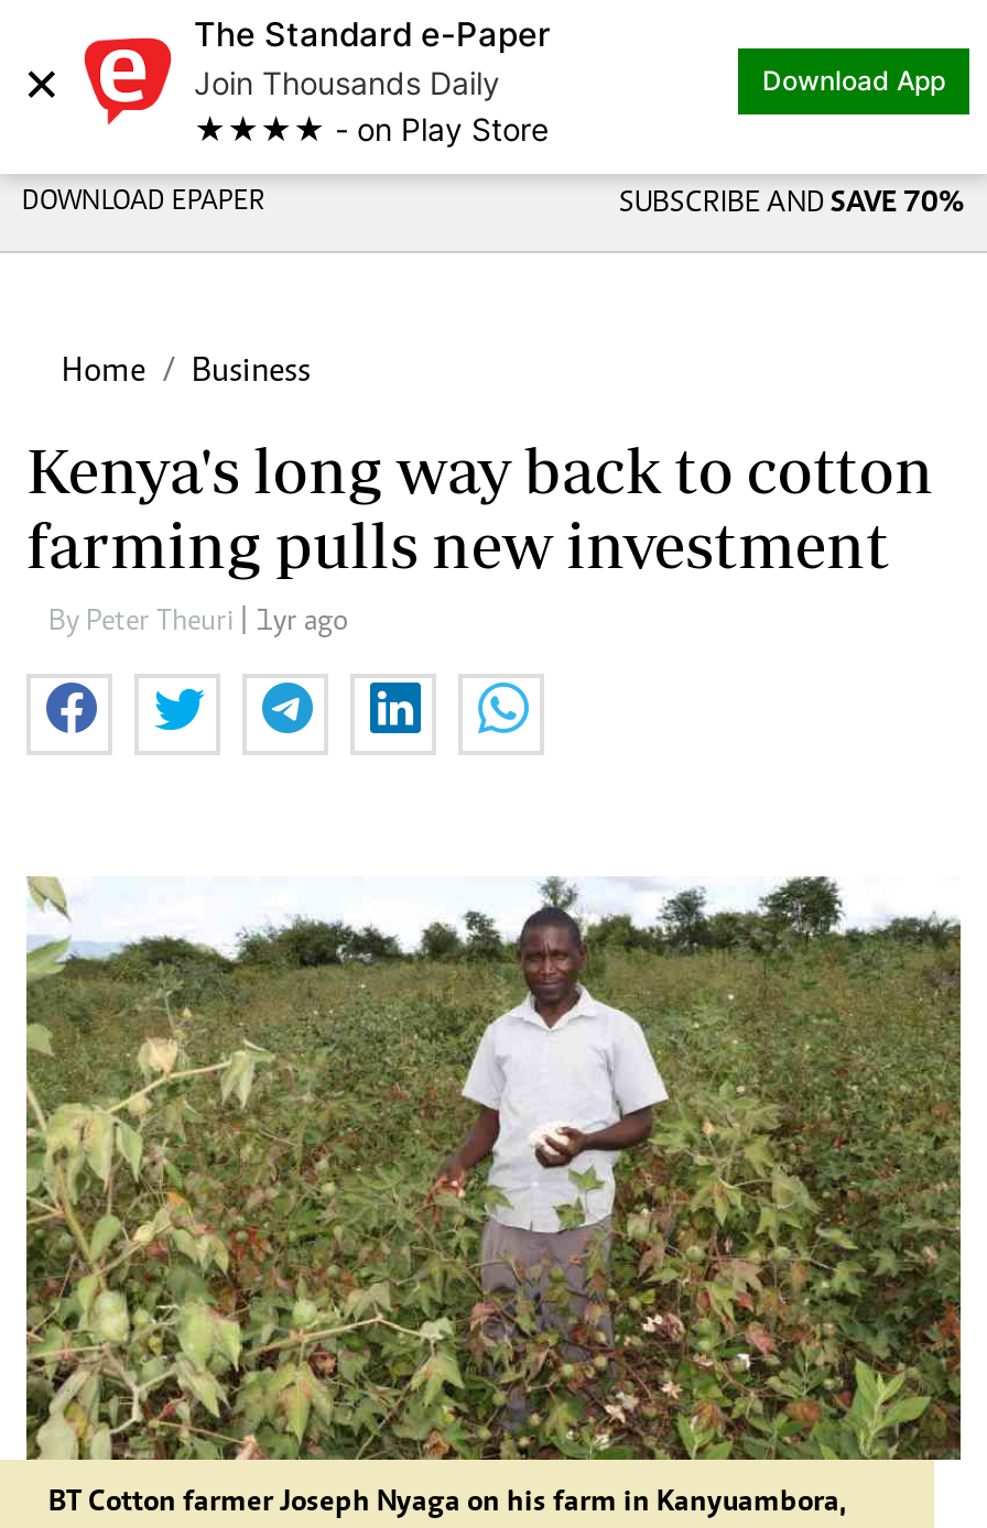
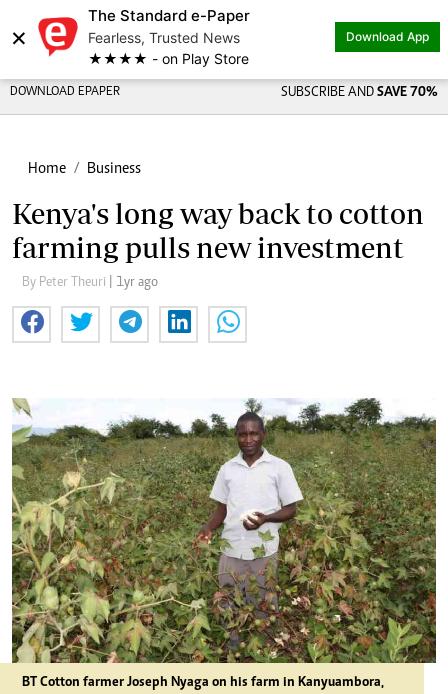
[194,64,500,101] Join Thousands Daily -> [88,29,240,46] Fearless, Trusted News

